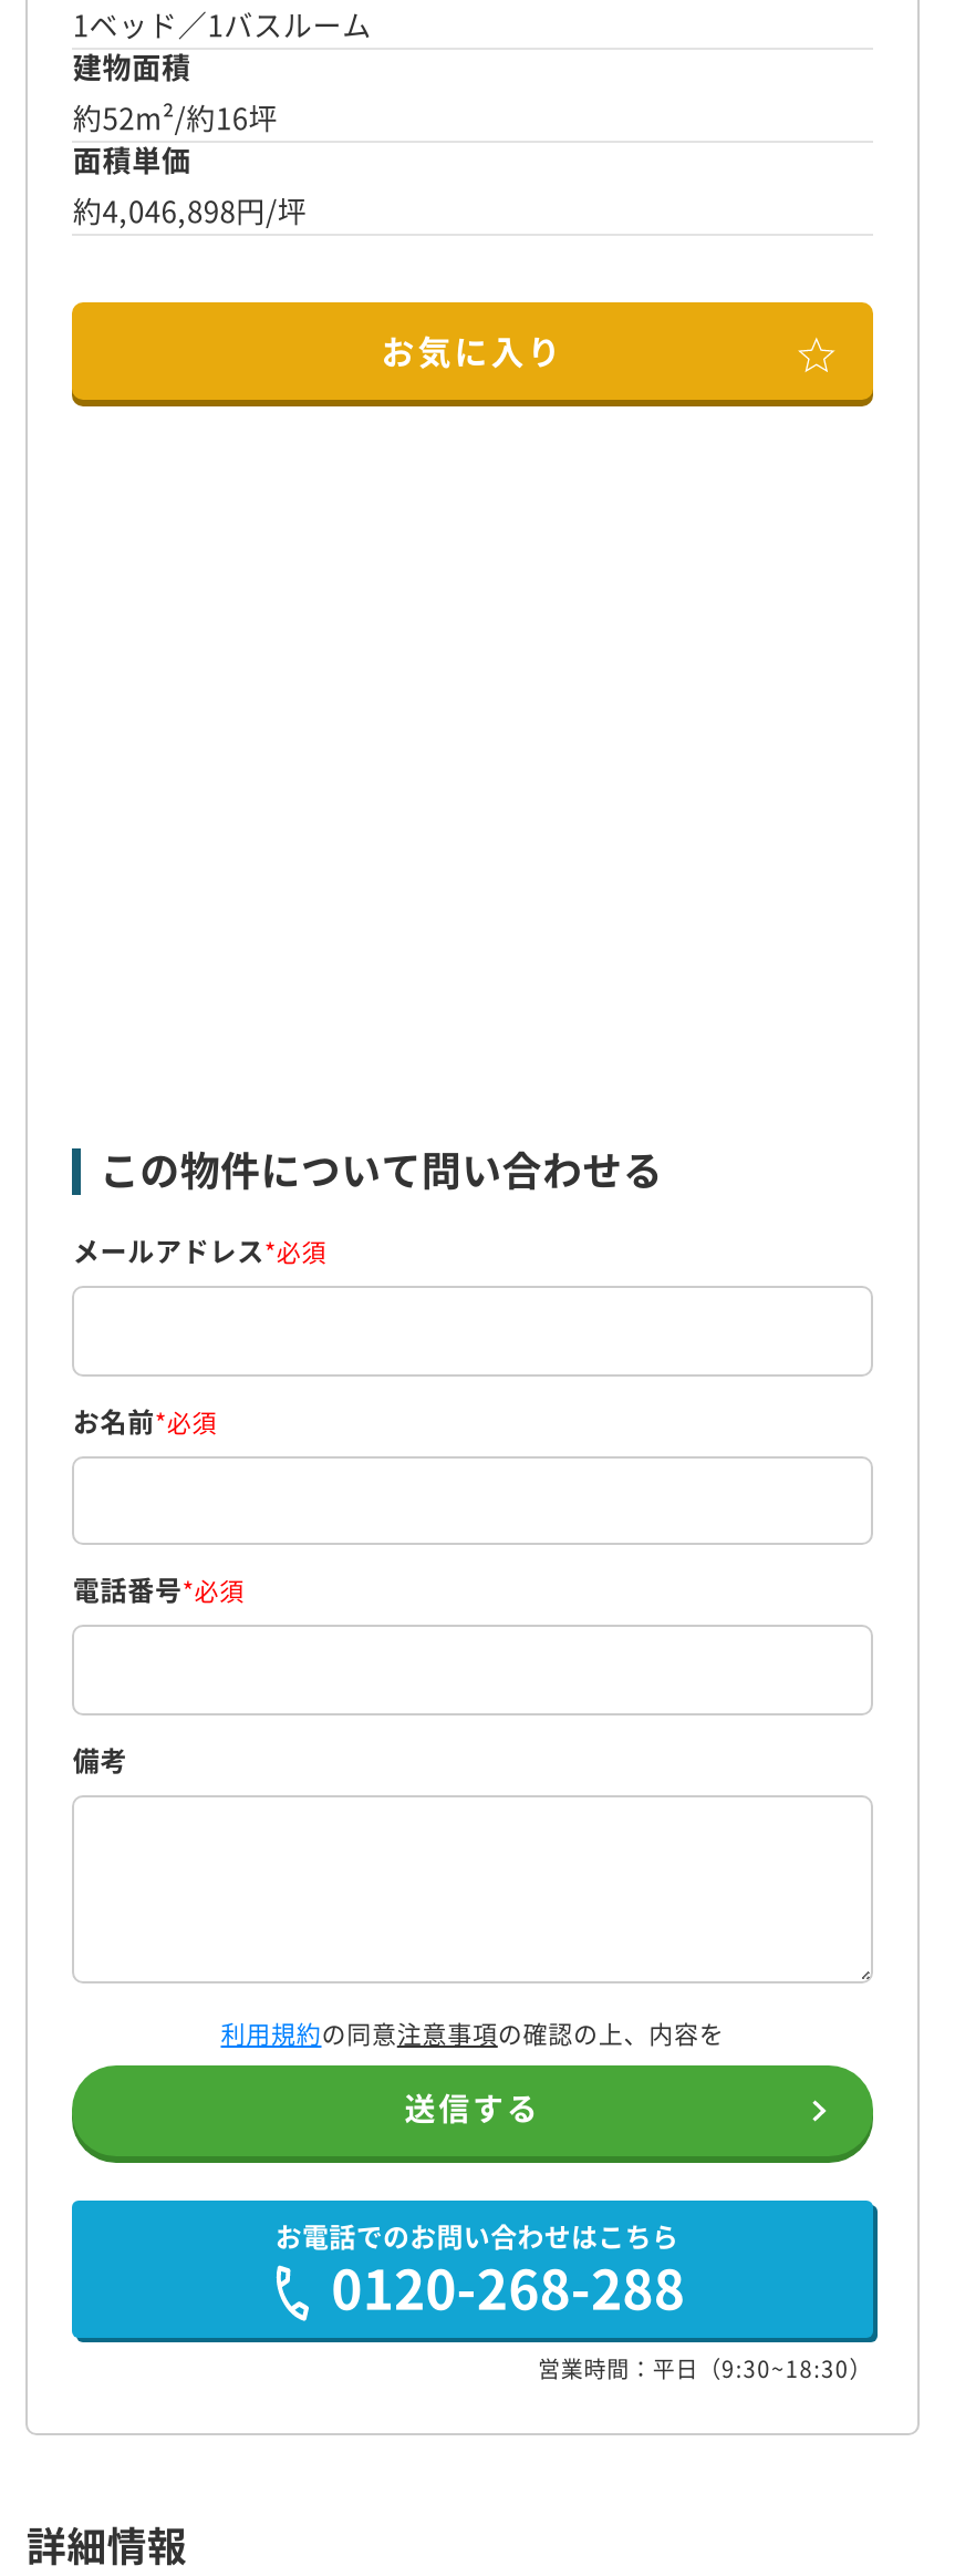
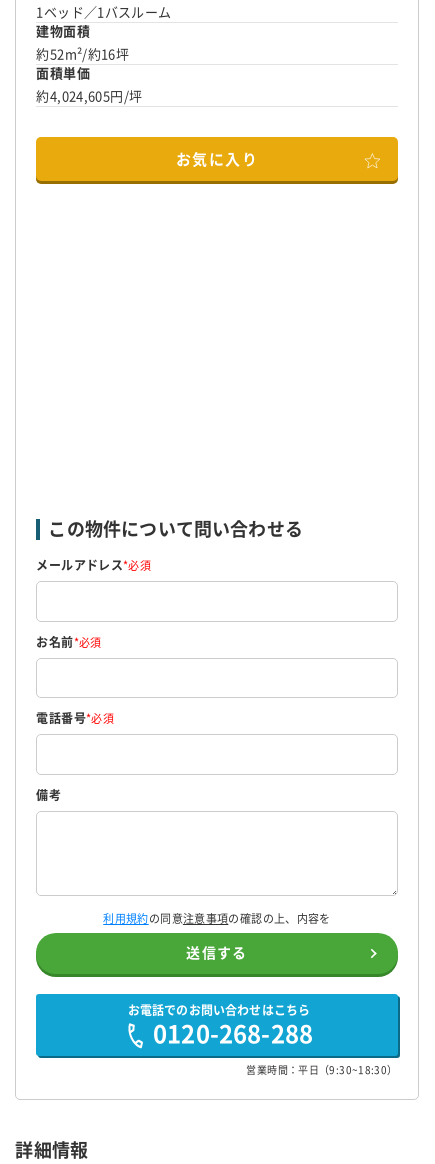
[73,199,307,227] 約4,046,898円/坪 -> [36,90,142,103] 約4,024,605円/坪

